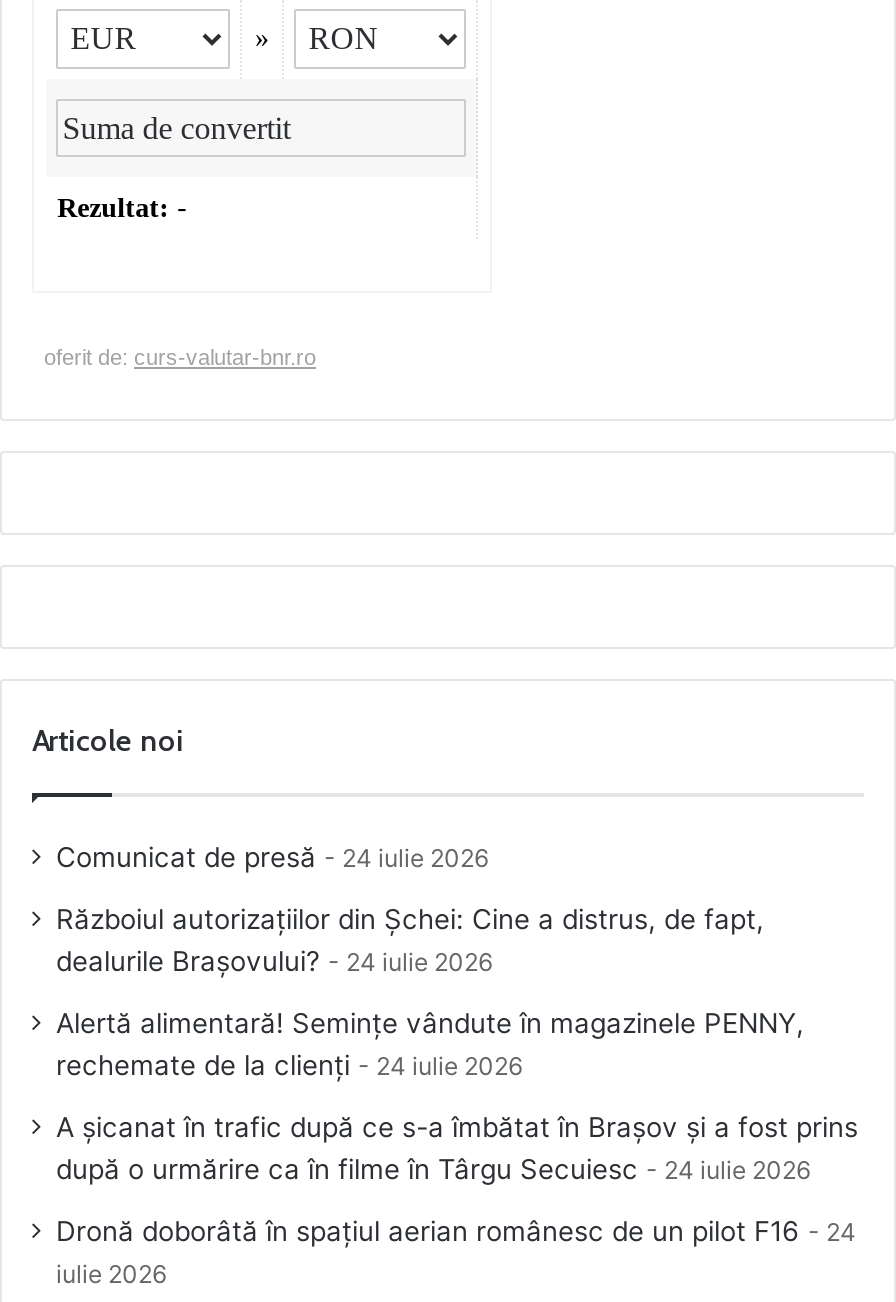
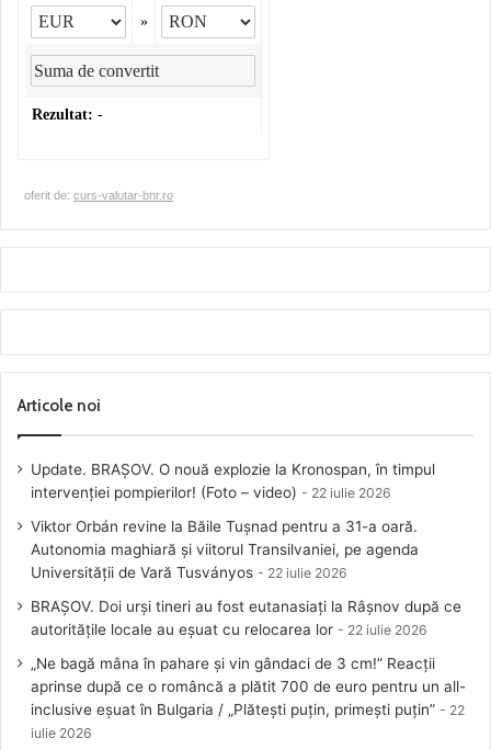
[56,840,858,1246] Comunicat de presă | 24 iulie 2026 | Războiul autorizațiilor din Șchei: Cine a distrus, de fapt, | dealurile Brașovului? | 24 iulie 2026 | Alertă alimentară! Semințe vândute în magazinele PENNY, | rechemate de la clienți | 24 iulie 2026 | A șicanat în trafic după ce s-a îmbătat în Brașov și a fost prins | după o urmărire ca în filme în Târgu Secuiesc | 24 iulie 2026 | Dronă doborâtă în spațiul aerian românesc de un pilot F16 | 24 -> [31,461,466,718] Update. BRAȘOV. O nouă explozie la Kronospan, în timpul | intervenției pompierilor! (Foto – video) | 22 iulie 2026 | Viktor Orbán revine la Băile Tușnad pentru a 31-a oară. | Autonomia maghiară și viitorul Transilvaniei, pe agenda | Universității de Vară Tusványos | 22 iulie 2026 | BRAȘOV. Doi urși tineri au fost eutanasiați la Râșnov după ce | autoritățile locale au eșuat cu relocarea lor | 22 iulie 2026 | „Ne bagă mâna în pahare și vin gândaci de 3 cm!” Reacții | aprinse după ce o româncă a plătit 700 de euro pentru un all- | inclusive eșuat în Bulgaria / „Plătești puțin, primești puțin” | 22

